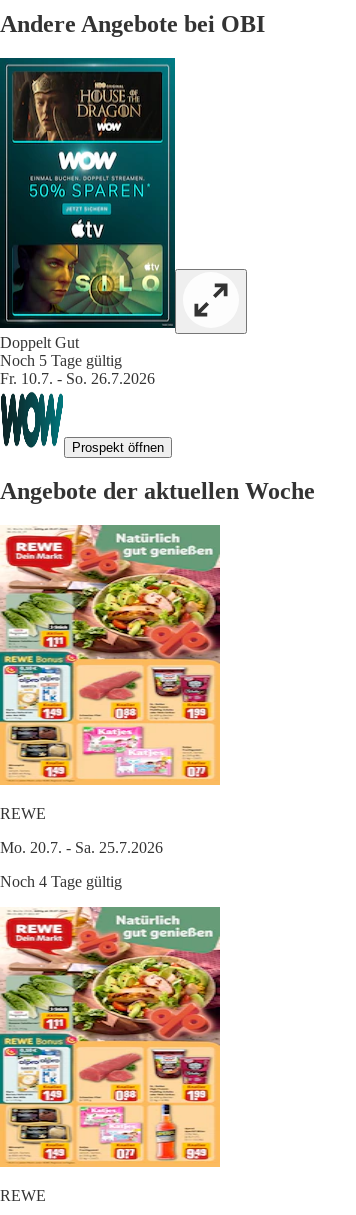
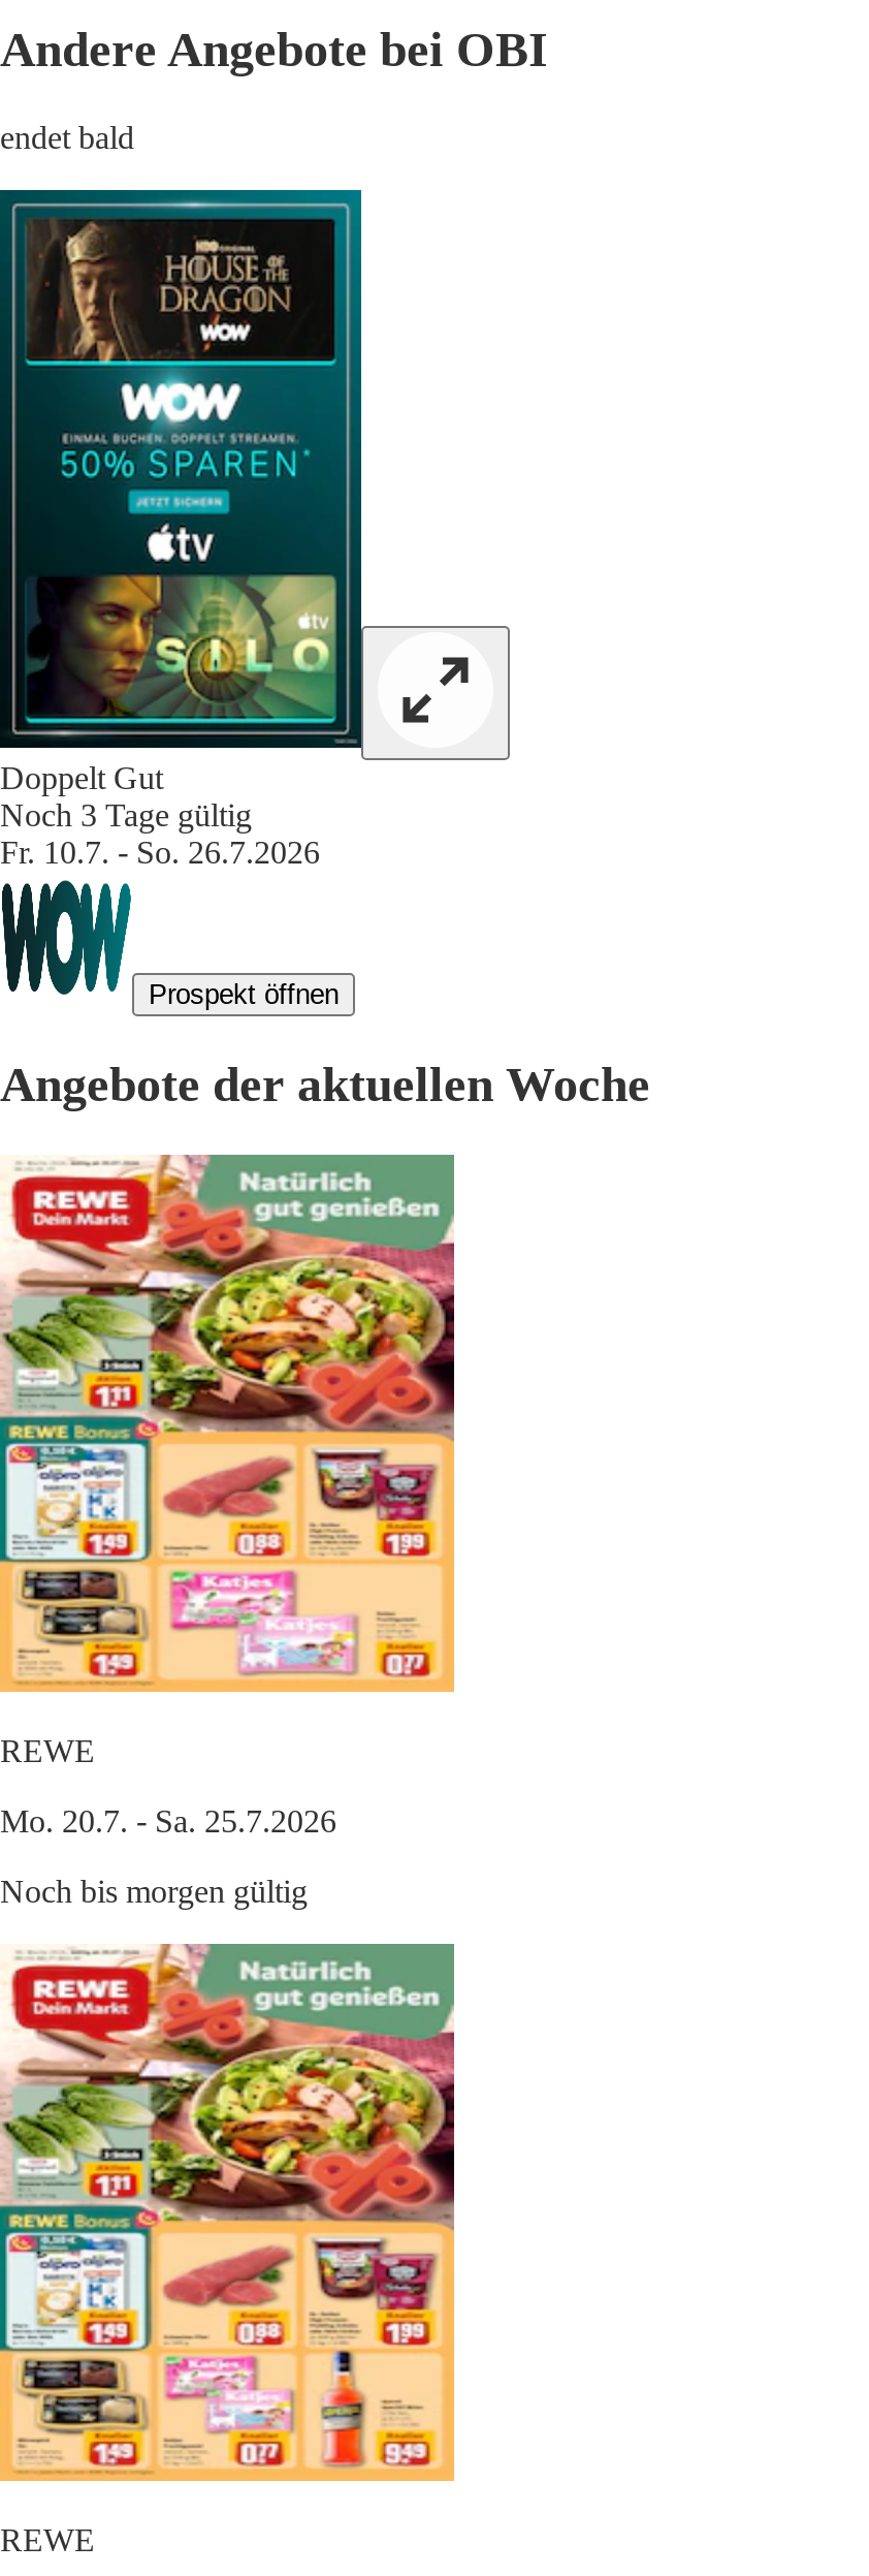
none -> [0,120,134,156] endet bald
[0,352,122,369] Noch 5 Tage gültig -> [0,798,252,833] Noch 3 Tage gültig
[0,873,122,890] Noch 4 Tage gültig -> [0,1874,308,1909] Noch bis morgen gültig

